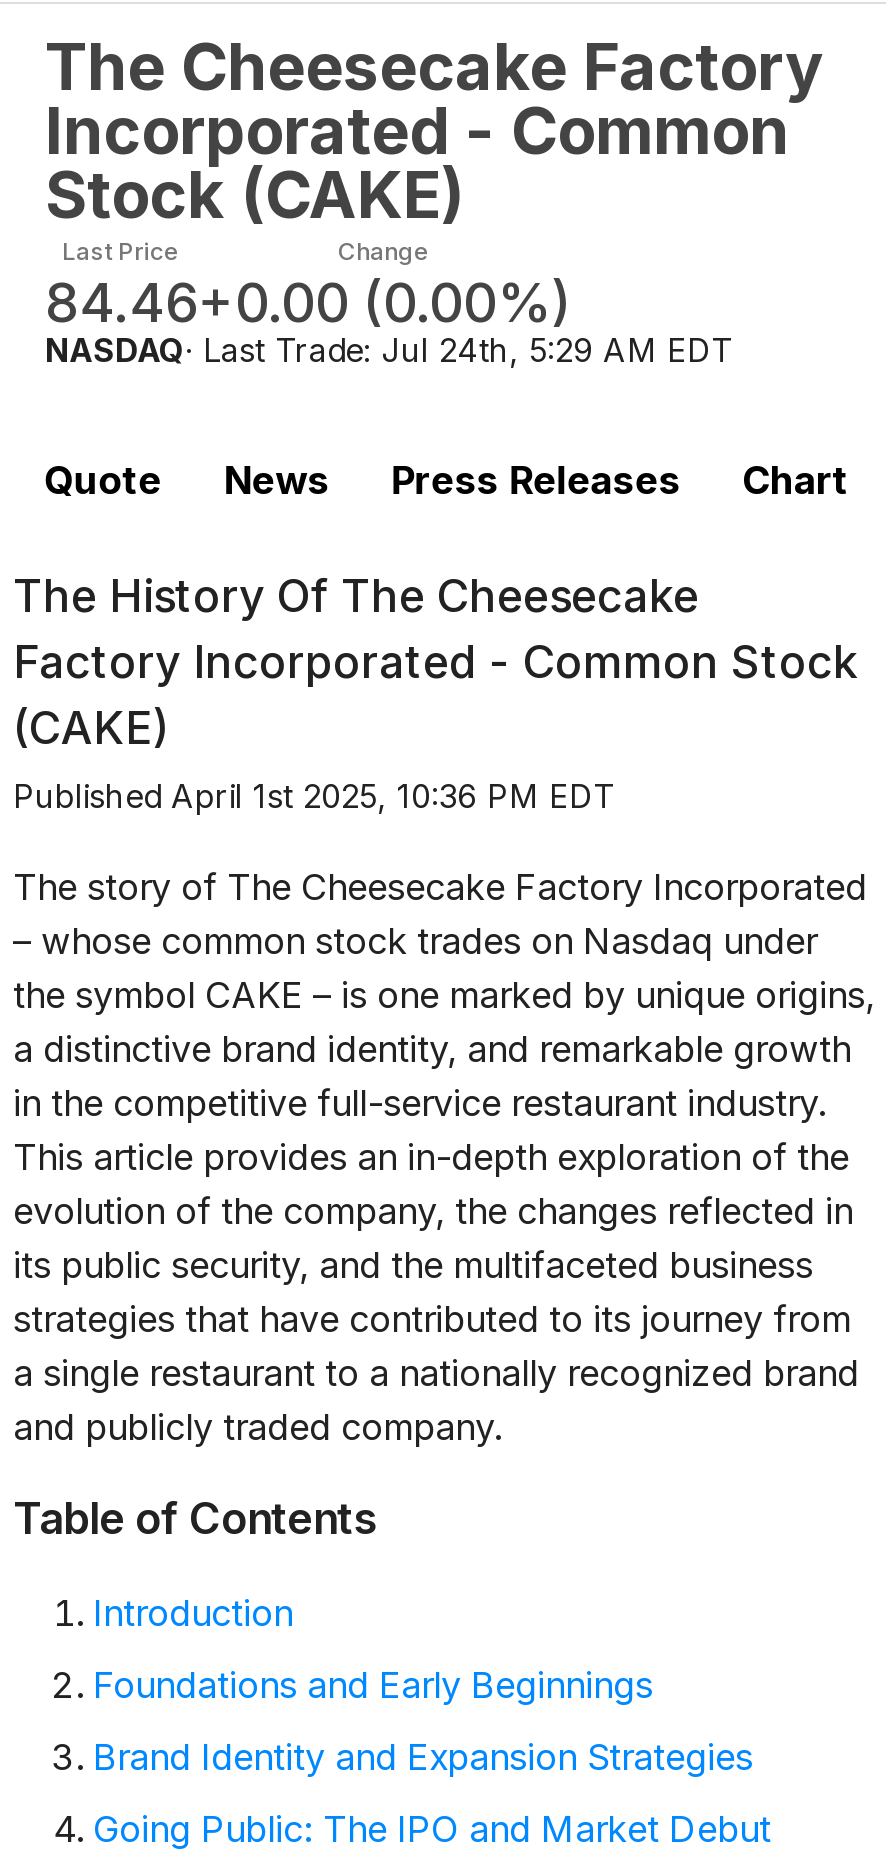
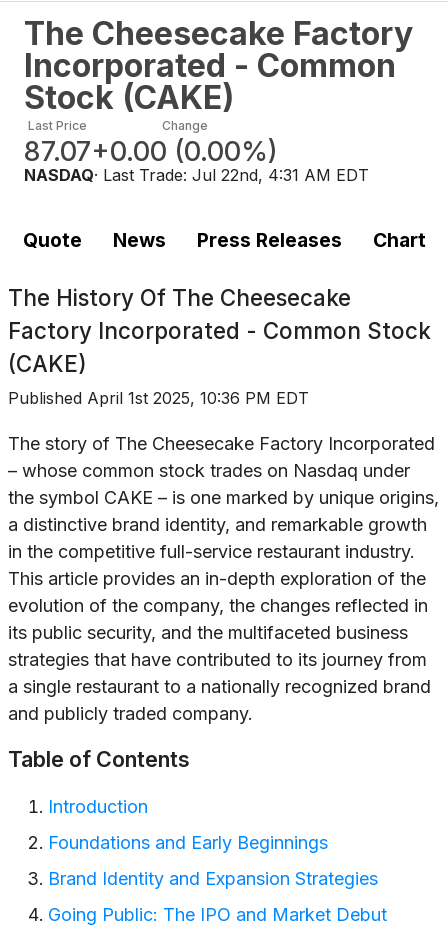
[45,269,571,335] 84.46 +0.00 (0.00%) -> [24,135,278,168] 87.07 +0.00 (0.00%)
[45,329,733,369] NASDAQ · Last Trade: Jul 24th, 5:29 AM EDT -> [24,165,369,185] NASDAQ · Last Trade: Jul 22nd, 4:31 AM EDT

